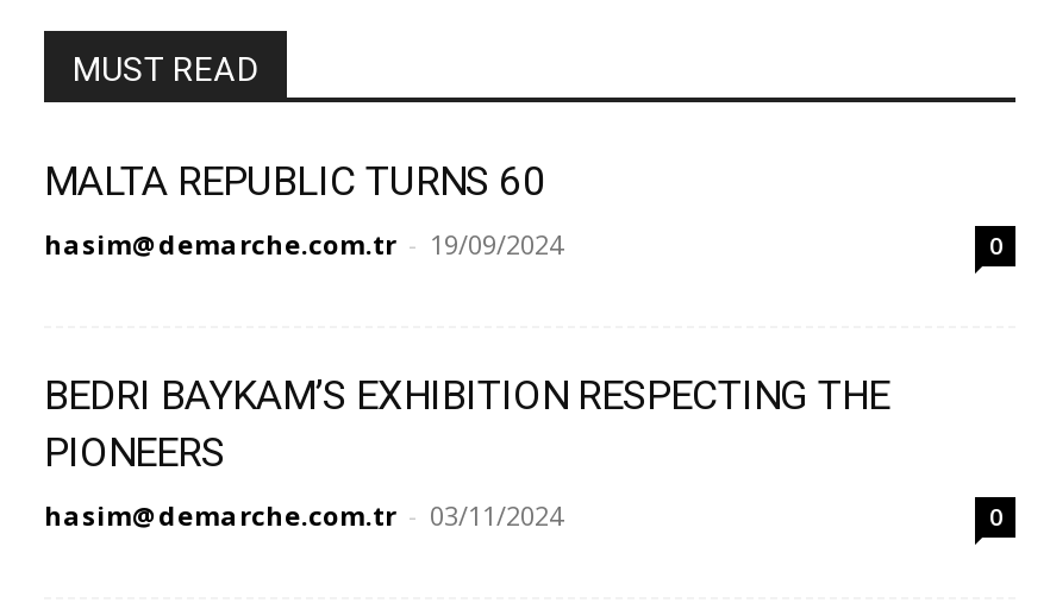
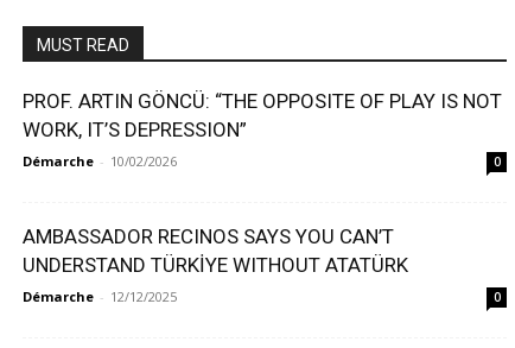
[44,156,563,261] MALTA REPUBLIC TURNS 60 | hasim@demarche.com.tr - 19/09/2024 -> [23,89,502,169] PROF. ARTIN GÖNCÜ: “THE OPPOSITE OF PLAY IS NOT | WORK, IT’S DEPRESSION” | Démarche - 10/02/2026
[44,370,889,532] BEDRI BAYKAM’S EXHIBITION RESPECTING THE | PIONEERS | hasim@demarche.com.tr - 03/11/2024 -> [23,224,408,305] AMBASSADOR RECINOS SAYS YOU CAN’T | UNDERSTAND TÜRKİYE WITHOUT ATATÜRK | Démarche - 12/12/2025

